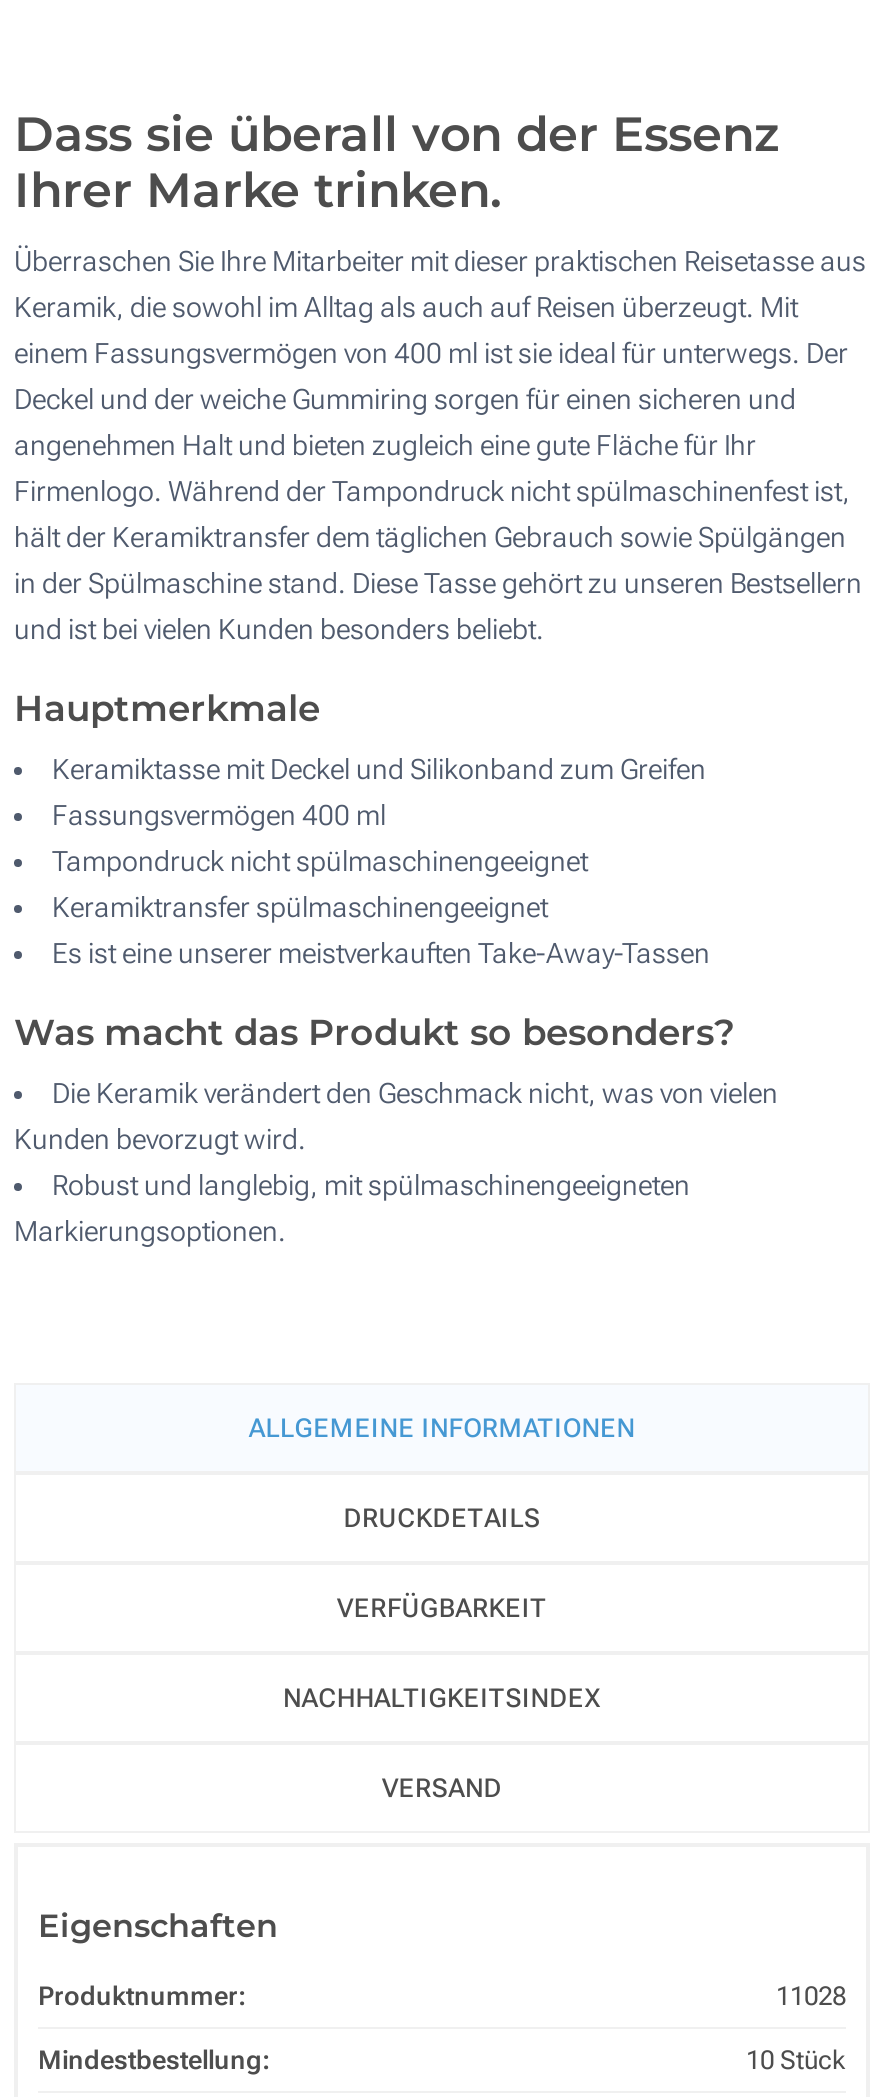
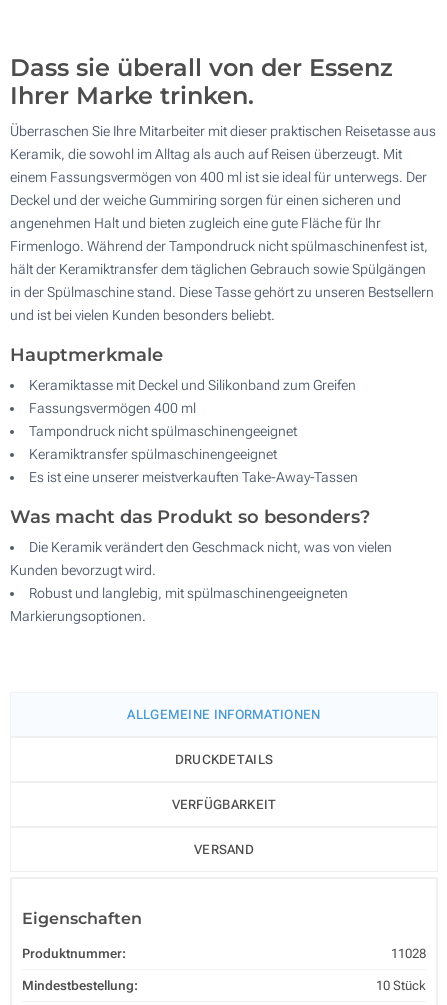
[283,1683,601,1713] NACHHALTIGKEITSINDEX -> none

